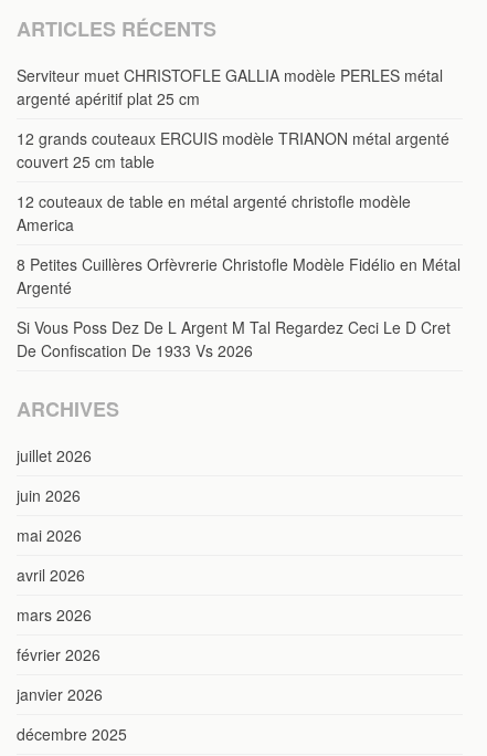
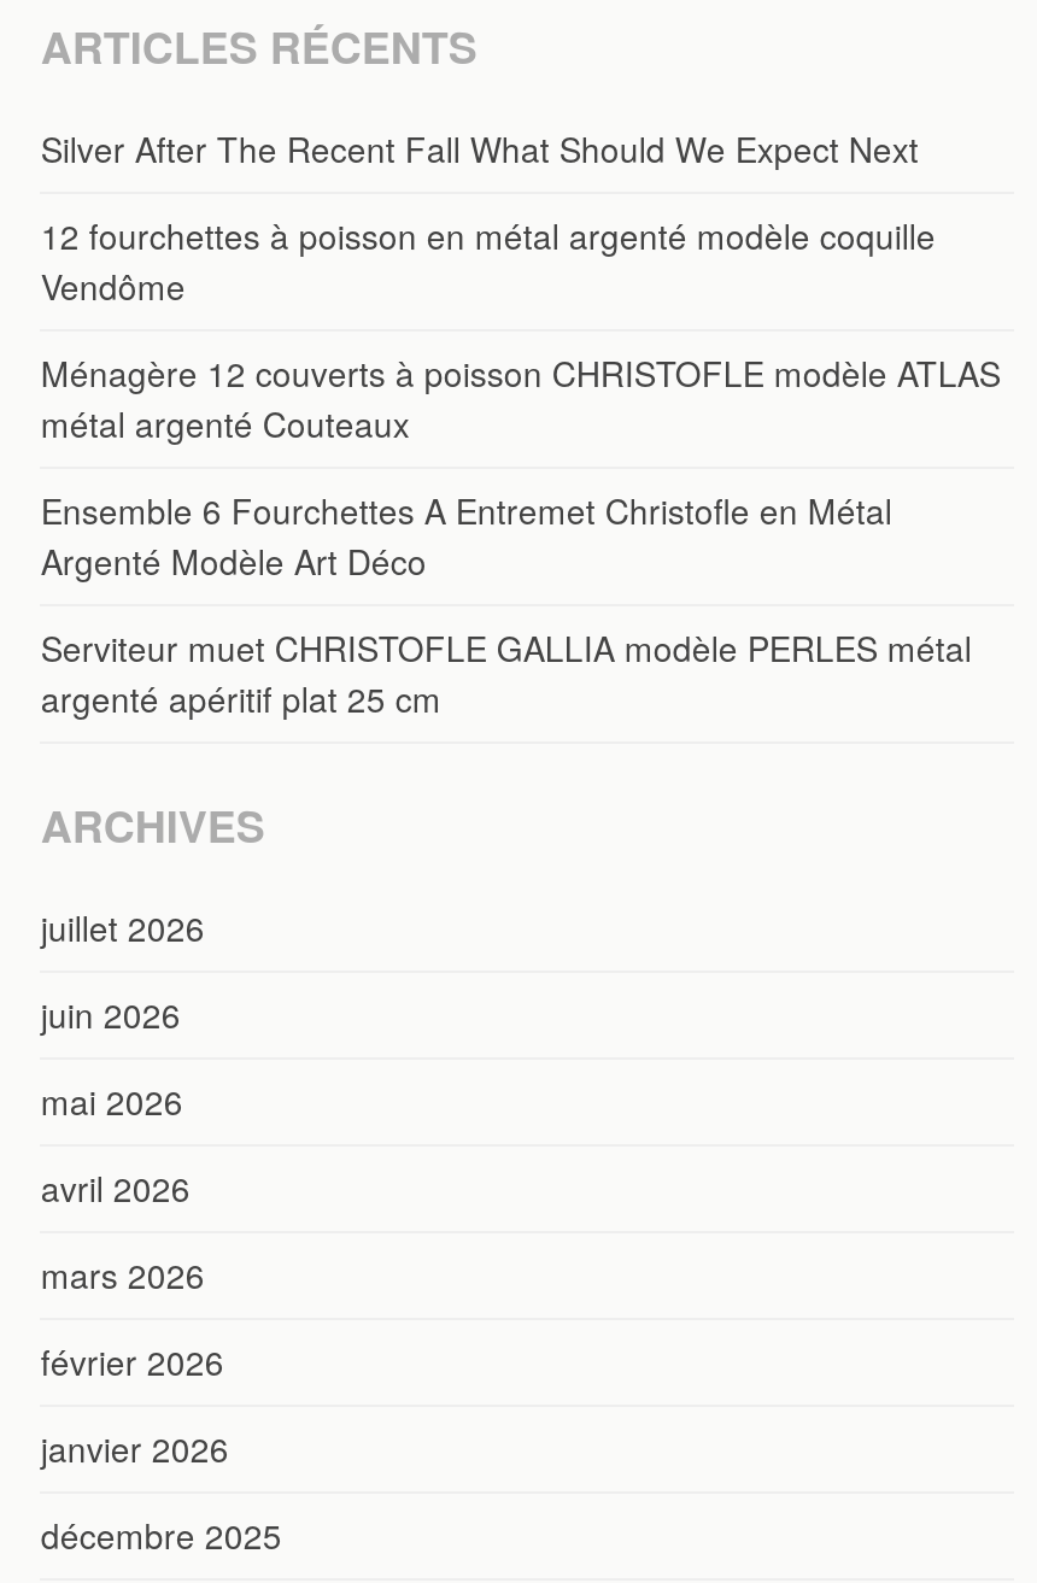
none -> [41,124,1001,584] Silver After The Recent Fall What Should We Expect Next | 12 fourchettes à poisson en métal argenté modèle coquille | Vendôme | Ménagère 12 couverts à poisson CHRISTOFLE modèle ATLAS | métal argenté Couteaux | Ensemble 6 Fourchettes A Entremet Christofle en Métal | Argenté Modèle Art Déco
moved [17,64,443,109] -> [41,623,972,722]: Serviteur muet CHRISTOFLE GALLIA modèle PERLES métal | argenté apéritif plat 25 cm
[17,127,461,361] 12 grands couteaux ERCUIS modèle TRIANON métal argenté | couvert 25 cm table | 12 couteaux de table en métal argenté christofle modèle | America | 8 Petites Cuillères Orfèvrerie Christofle Modèle Fidélio en Métal | Argenté | Si Vous Poss Dez De L Argent M Tal Regardez Ceci Le D Cret | De Confiscation De 1933 Vs 2026 -> none

